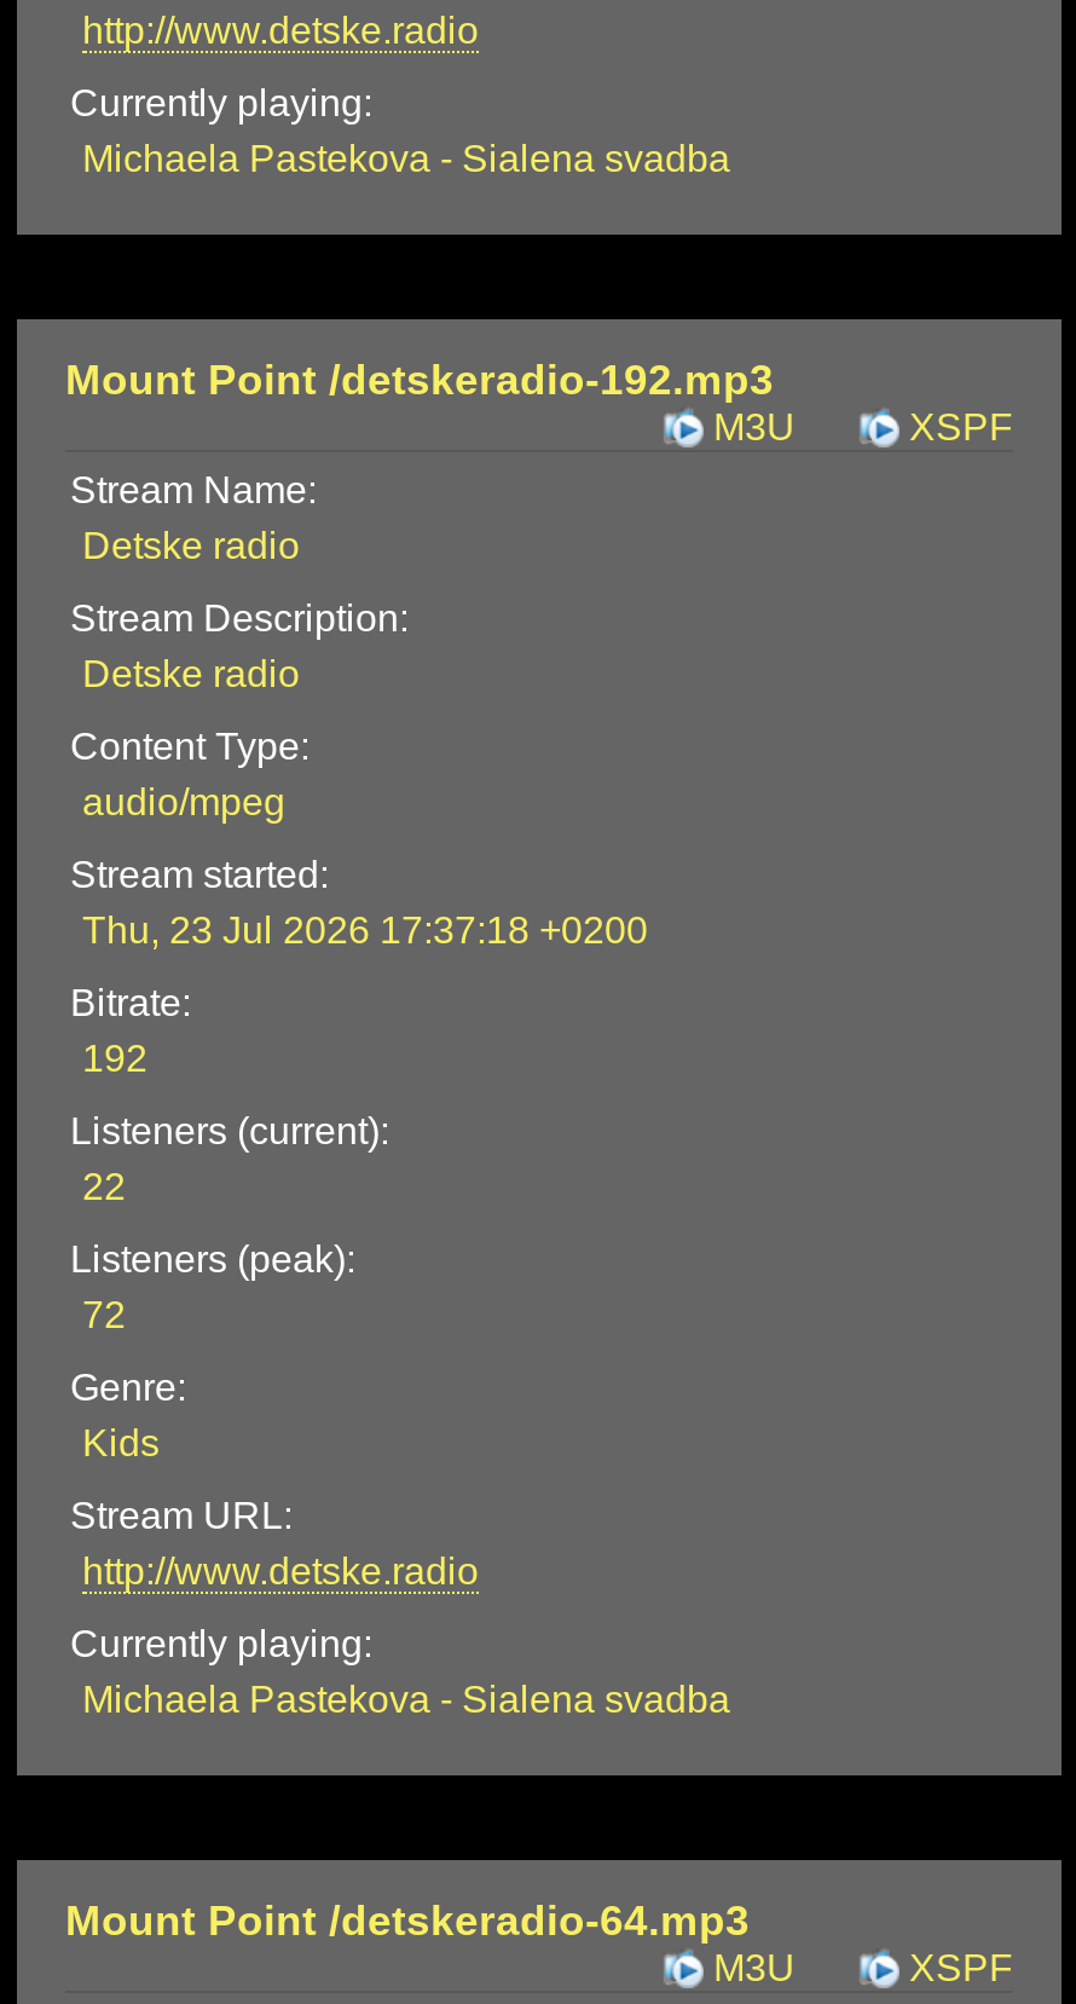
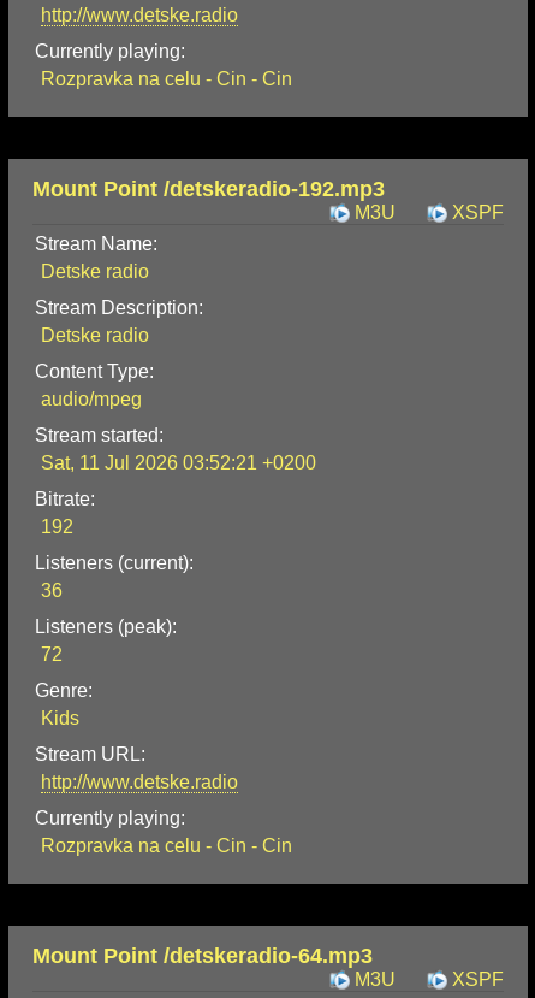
[82,138,730,179] Michaela Pastekova - Sialena svadba -> [41,69,292,89] Rozpravka na celu - Cin - Cin
[82,910,648,951] Thu, 23 Jul 2026 17:37:18 +0200 -> [41,453,316,473] Sat, 11 Jul 2026 03:52:21 +0200
[82,1166,126,1207] 22 -> [41,581,63,601] 36
[82,1679,730,1720] Michaela Pastekova - Sialena svadba -> [41,836,292,856] Rozpravka na celu - Cin - Cin

